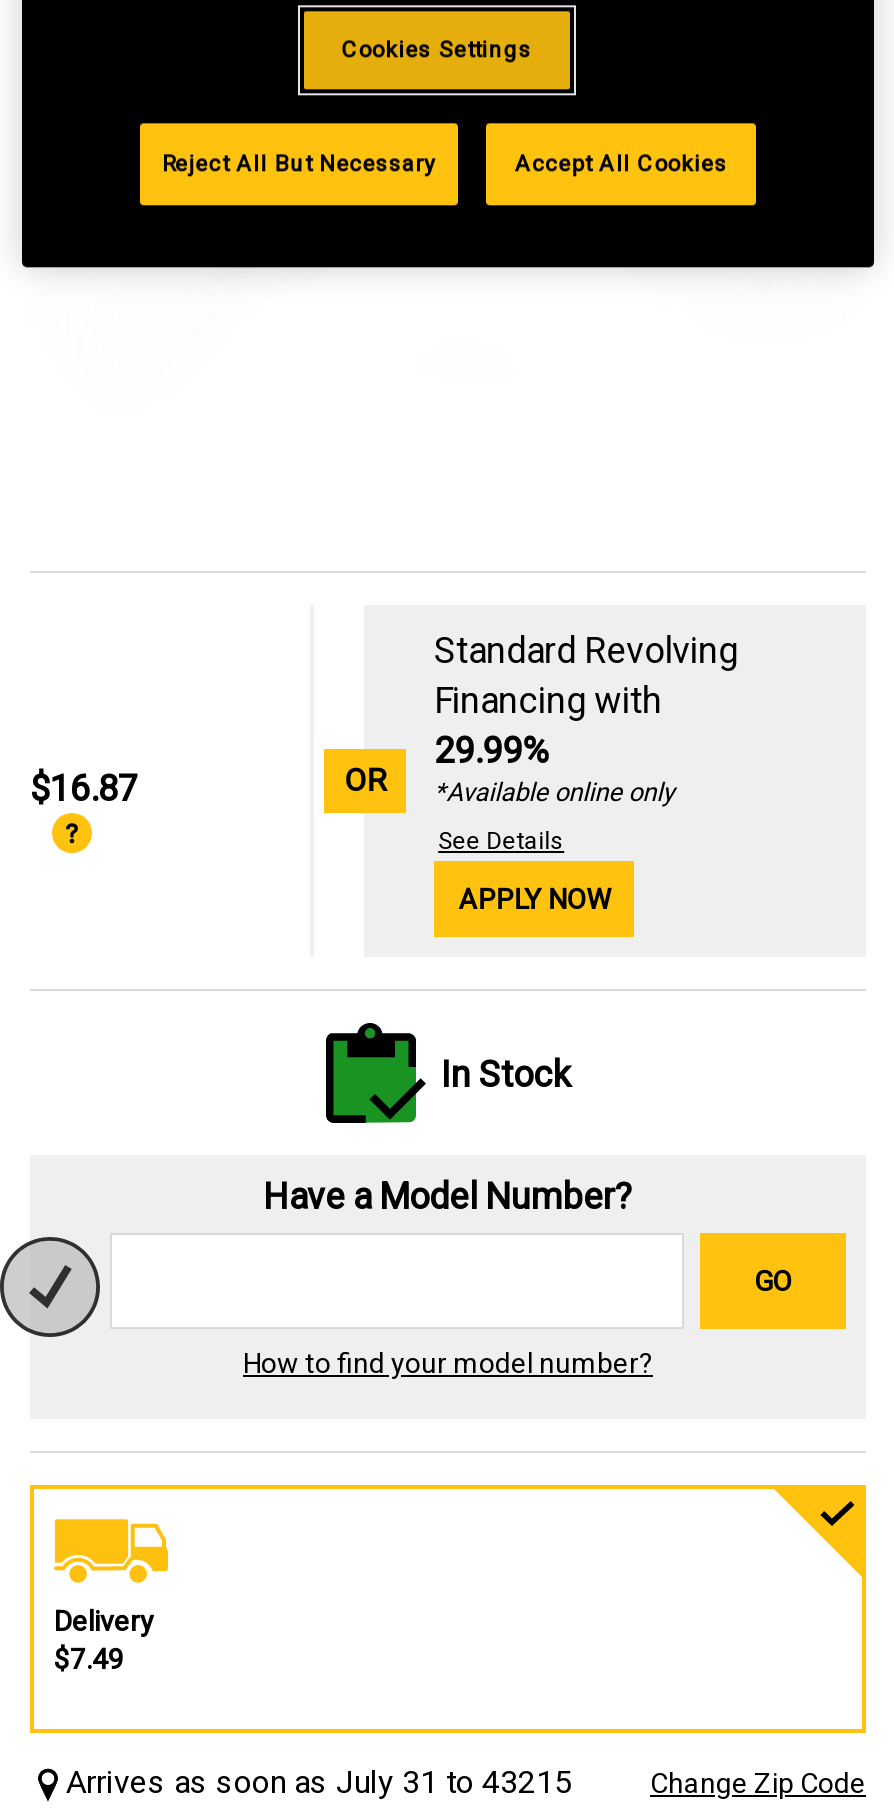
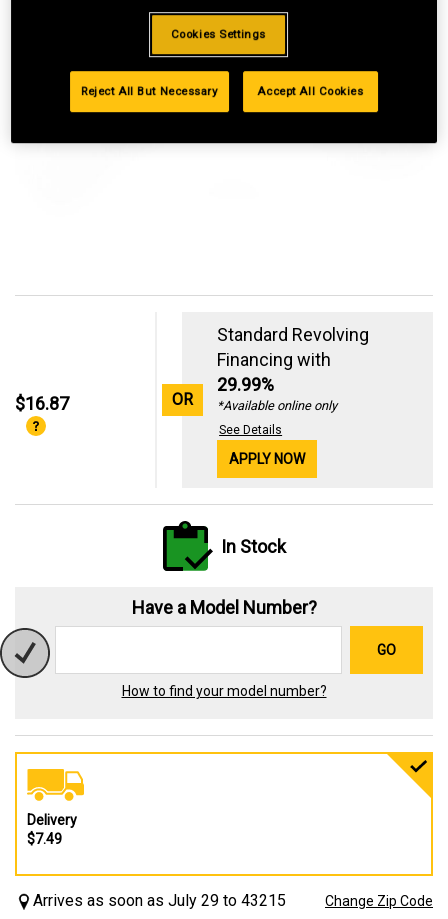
[66,1763,572,1801] Arrives as soon as July 31 to 43215 -> [33,891,286,910] Arrives as soon as July 29 to 43215

